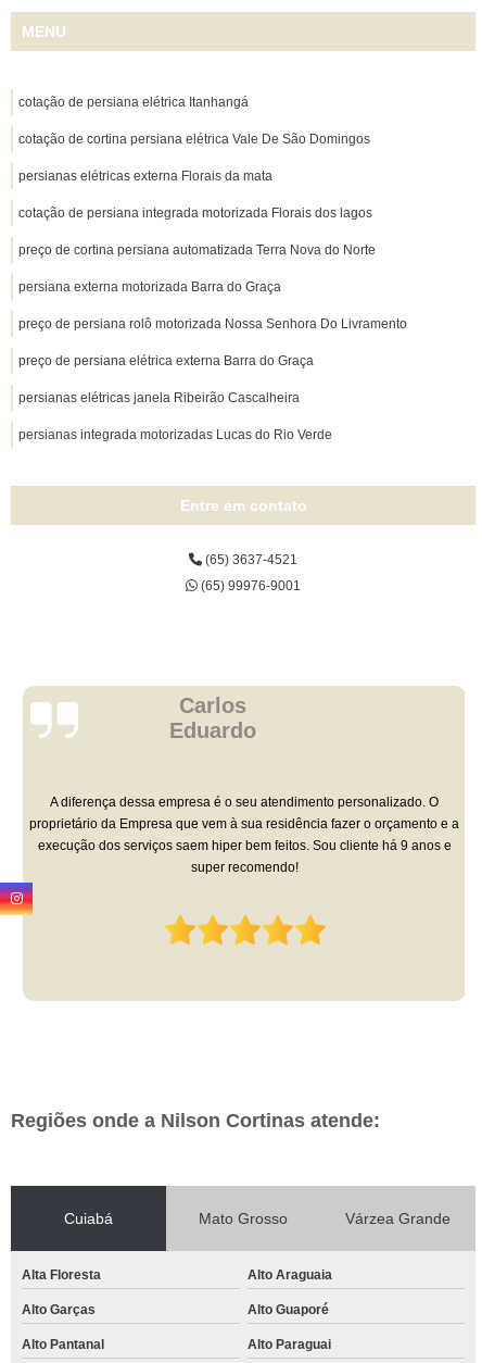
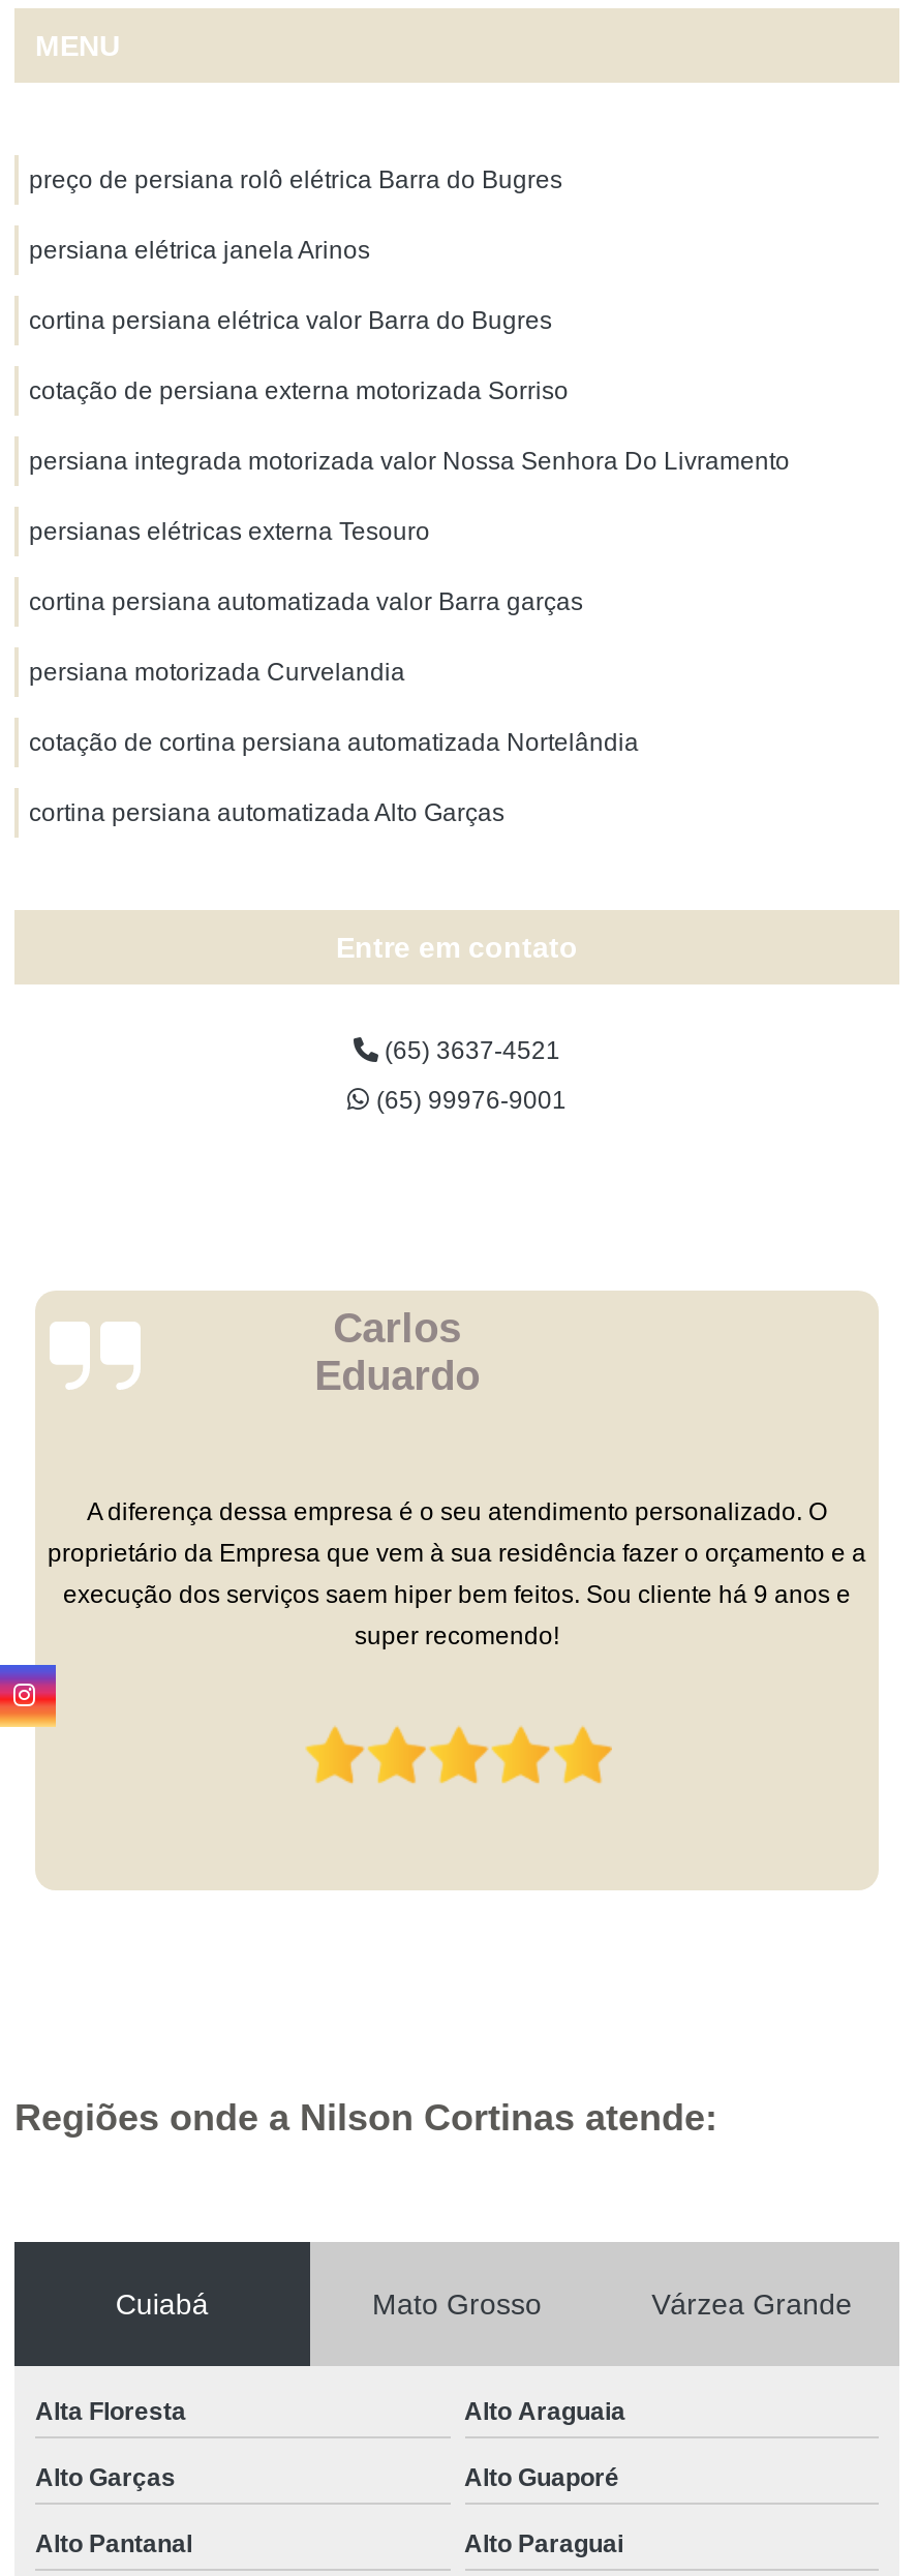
[18,95,249,110] cotação de persiana elétrica Itanhangá -> [29,165,562,194] preço de persiana rolô elétrica Barra do Bugres
[18,132,370,147] cotação de cortina persiana elétrica Vale De São Domingos -> [29,236,370,265] persiana elétrica janela Arinos
[18,168,272,184] persianas elétricas externa Florais da mata -> [29,306,552,335] cortina persiana elétrica valor Barra do Bugres
[18,205,372,221] cotação de persiana integrada motorizada Florais dos lagos -> [29,376,569,405] cotação de persiana externa motorizada Sorriso
[18,242,376,258] preço de cortina persiana automatizada Terra Nova do Norte -> [29,447,790,476] persiana integrada motorizada valor Nossa Senhora Do Livramento
[18,279,281,295] persiana externa motorizada Barra do Graça -> [29,517,430,546] persianas elétricas externa Tesouro
[18,316,407,332] preço de persiana rolô motorizada Nossa Senhora Do Livramento -> [29,587,583,616] cortina persiana automatizada valor Barra garças
[18,353,314,368] preço de persiana elétrica externa Barra do Graça -> [29,658,405,687] persiana motorizada Curvelandia
[18,390,300,405] persianas elétricas janela Ribeirão Cascalheira -> [29,728,639,757] cotação de cortina persiana automatizada Nortelândia
[18,427,332,442] persianas integrada motorizadas Lucas do Rio Verde -> [29,798,504,827] cortina persiana automatizada Alto Garças

